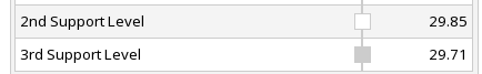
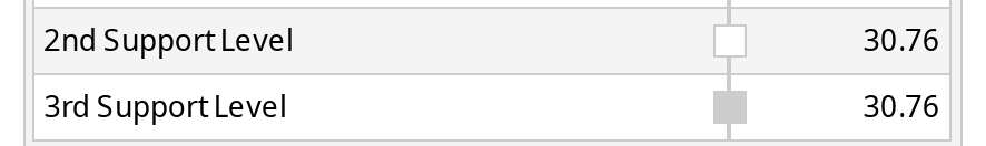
[429,11,468,31] 29.85 -> [863,19,941,59] 30.76
[429,44,468,64] 29.71 -> [863,86,941,126] 30.76

